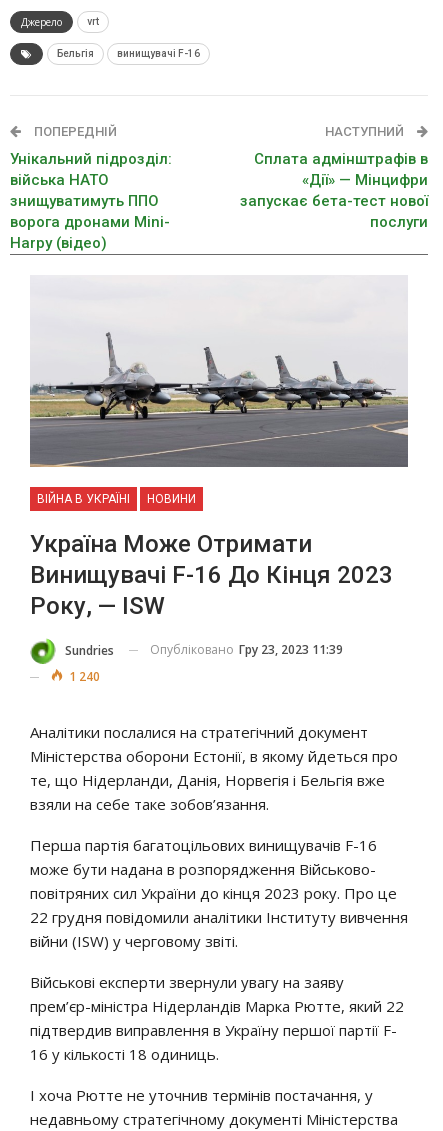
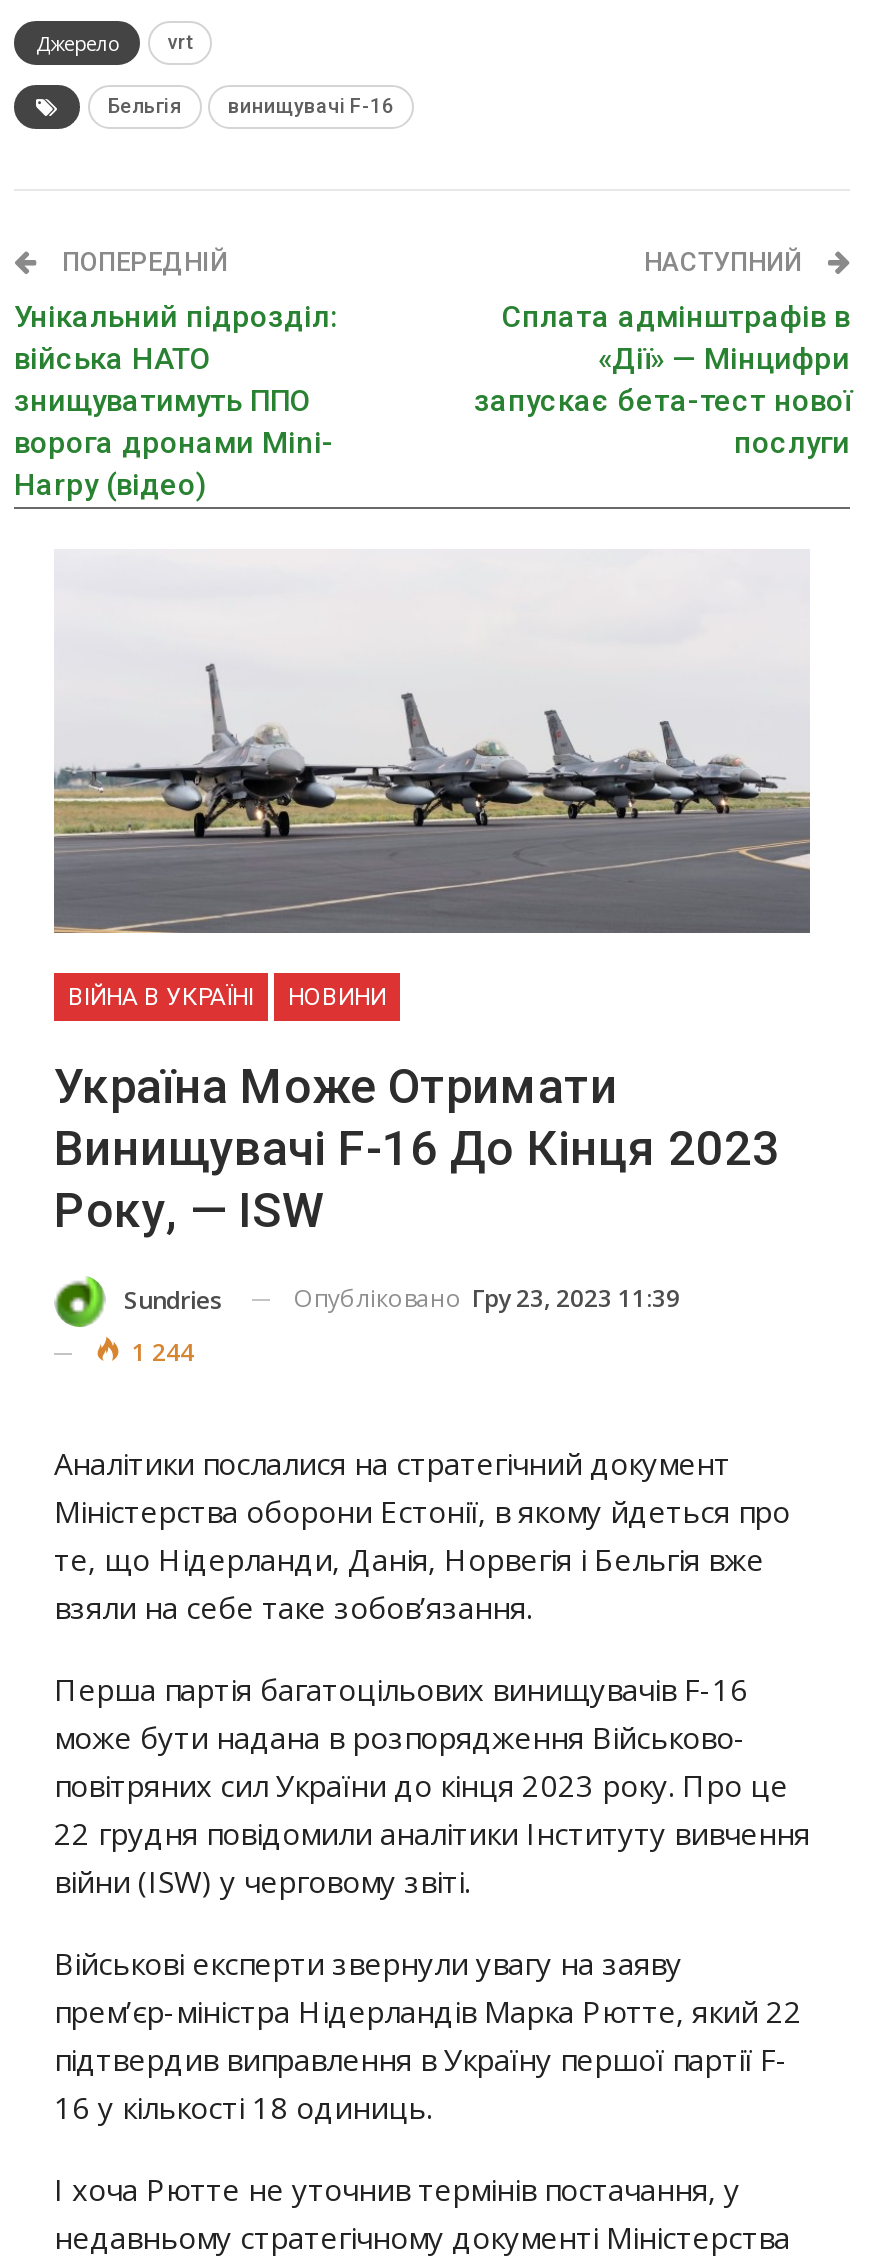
[66,667,100,684] 1 240 -> [126,1334,194,1368] 1 244

